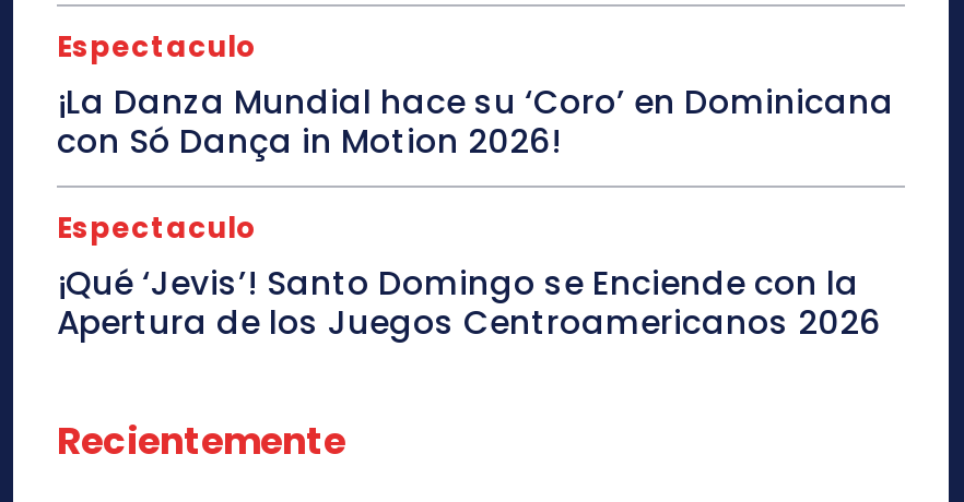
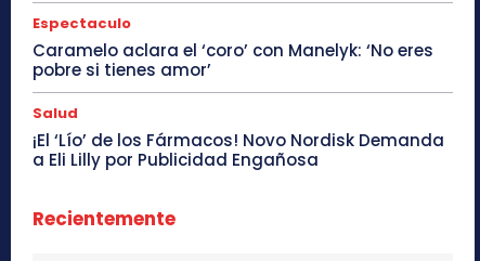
[57,79,894,164] ¡La Danza Mundial hace su ‘Coro’ en Dominicana | con Só Dança in Motion 2026! -> [33,39,433,82] Caramelo aclara el ‘coro’ con Manelyk: ‘No eres | pobre si tienes amor’
[57,208,881,346] Espectaculo | ¡Qué ‘Jevis’! Santo Domingo se Enciende con la | Apertura de los Juegos Centroamericanos 2026 -> [33,103,444,171] Salud | ¡El ‘Lío’ de los Fármacos! Novo Nordisk Demanda | a Eli Lilly por Publicidad Engañosa

